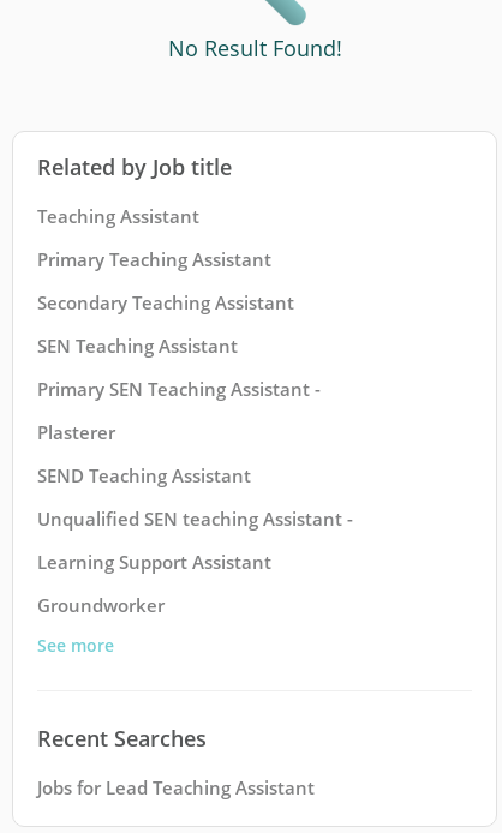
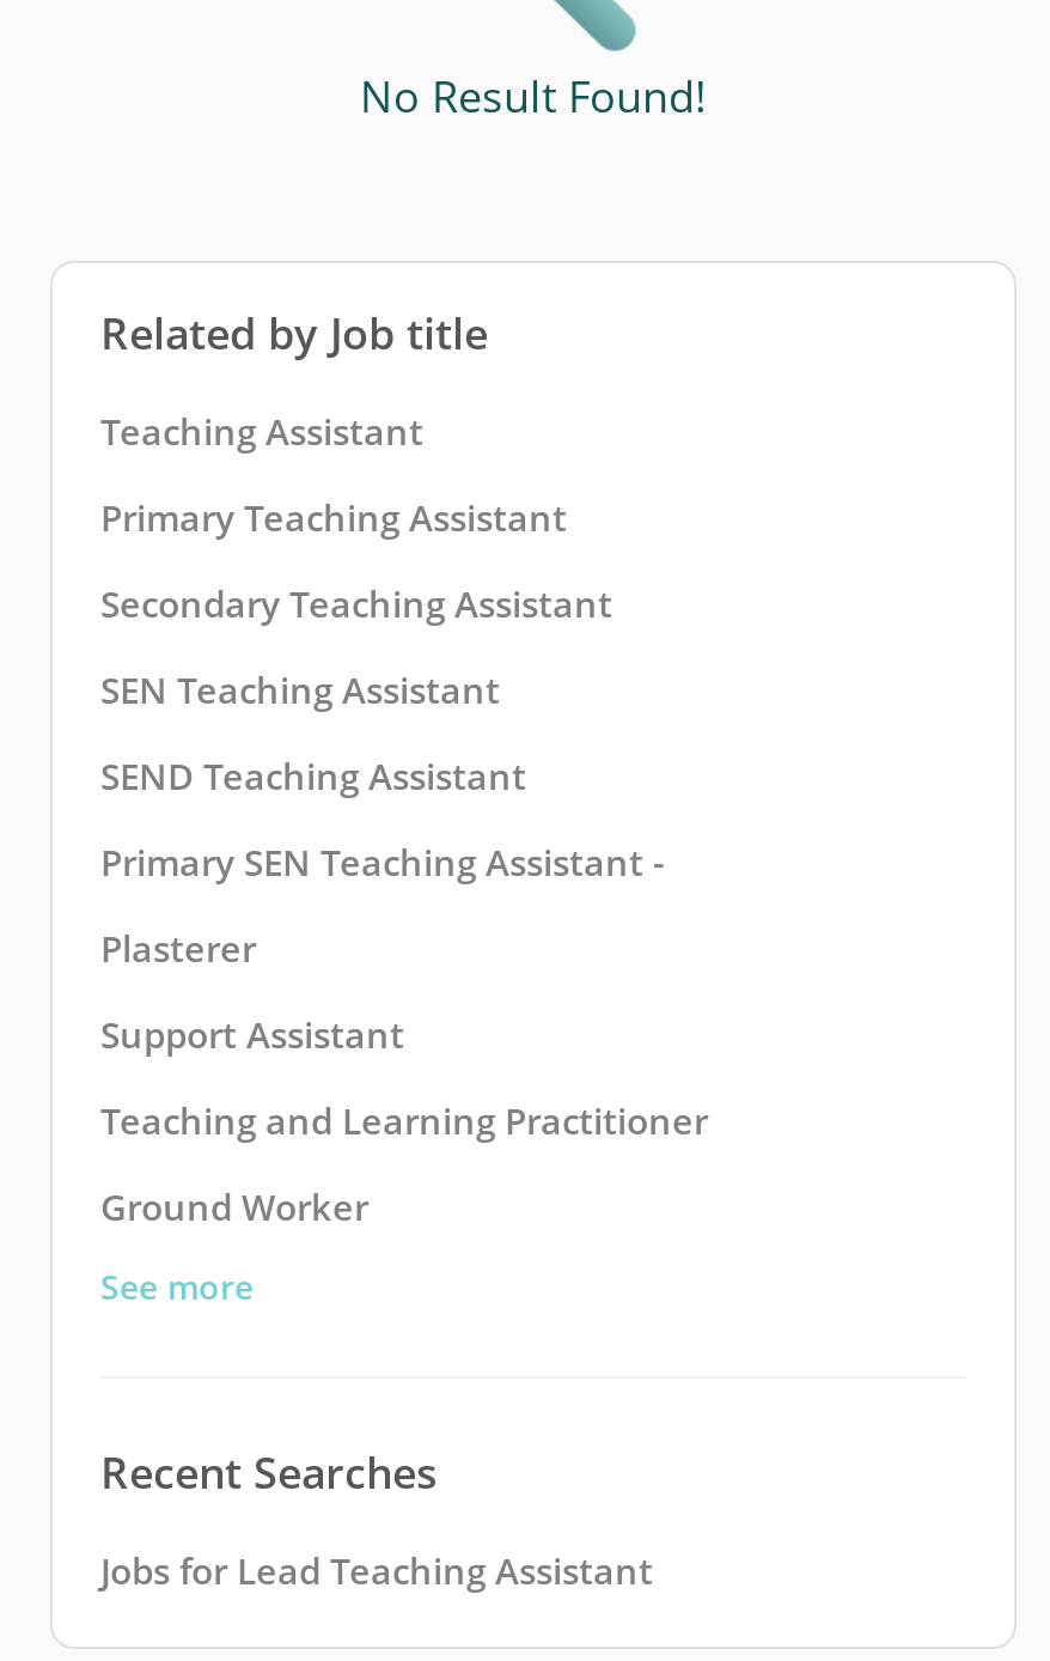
moved [37,377,321,445] -> [100,839,665,973]: Primary SEN Teaching Assistant - | Plasterer
moved [37,464,251,488] -> [100,752,526,800]: SEND Teaching Assistant
[37,507,353,617] Unqualified SEN teaching Assistant - | Learning Support Assistant | Groundworker -> [100,1011,708,1231] Support Assistant | Teaching and Learning Practitioner | Ground Worker

